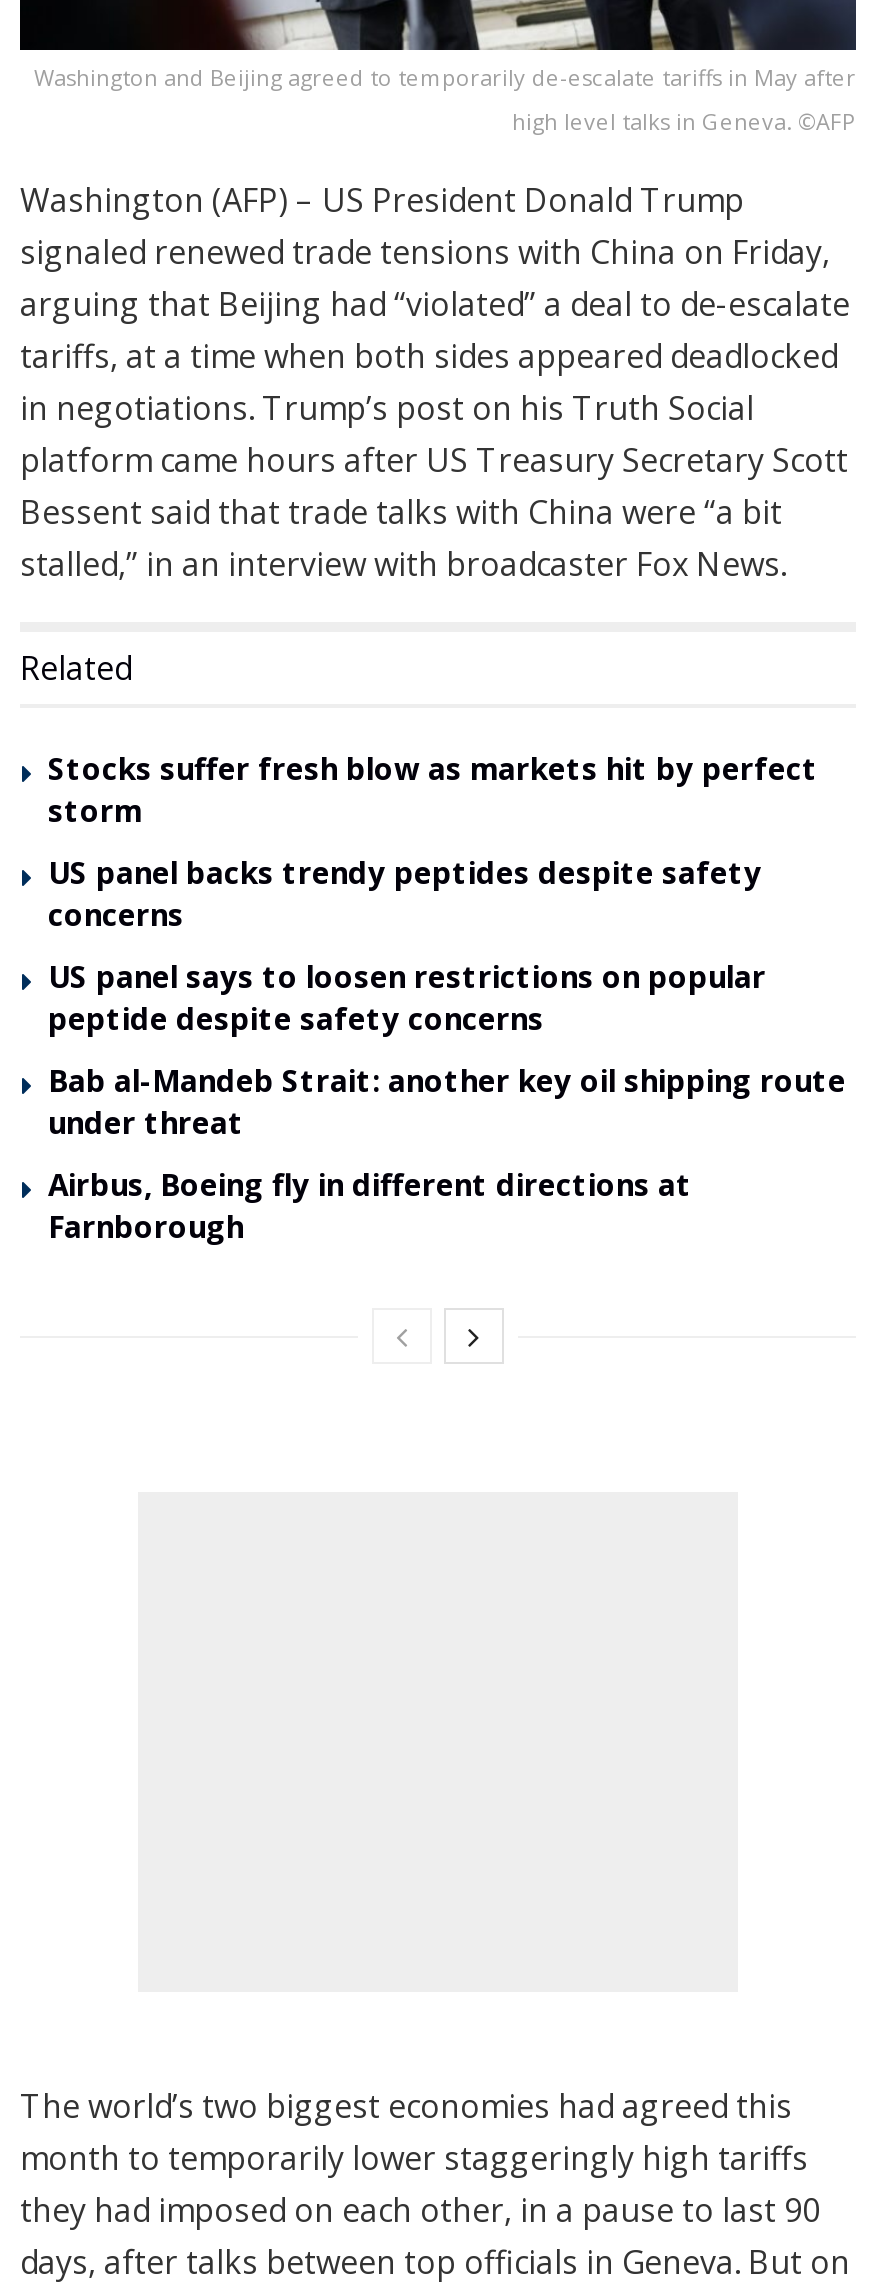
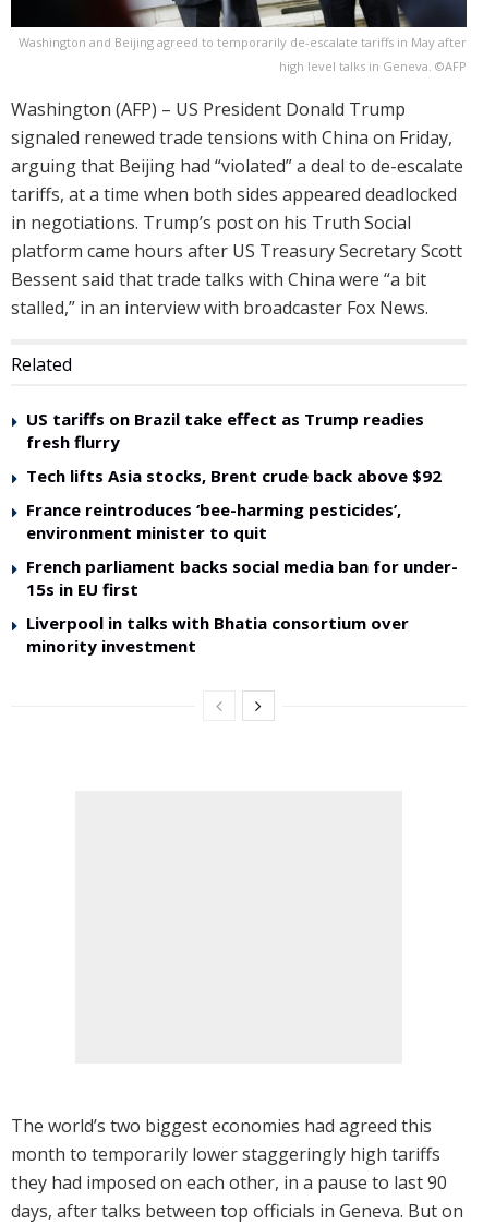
[48,748,818,830] Stocks suffer fresh blow as markets hit by perfect | storm -> [26,408,424,452] US tariffs on Brazil take effect as Trump readies | fresh flurry
[48,852,762,934] US panel backs trendy peptides despite safety | concerns -> [26,464,442,486] Tech lifts Asia stocks, Brent crude back above $92
[48,956,766,1038] US panel says to loosen restrictions on popular | peptide despite safety concerns -> [26,498,401,543] France reintroduces ‘bee-harming pesticides’, | environment minister to quit
[48,1060,846,1142] Bab al-Mandeb Strait: another key oil shipping route | under threat -> [26,555,458,600] French parliament backs social media ban for under- | 15s in EU first
[48,1164,692,1246] Airbus, Boeing fly in different directions at | Farnborough -> [26,612,409,656] Liverpool in talks with Bhatia consortium over | minority investment

